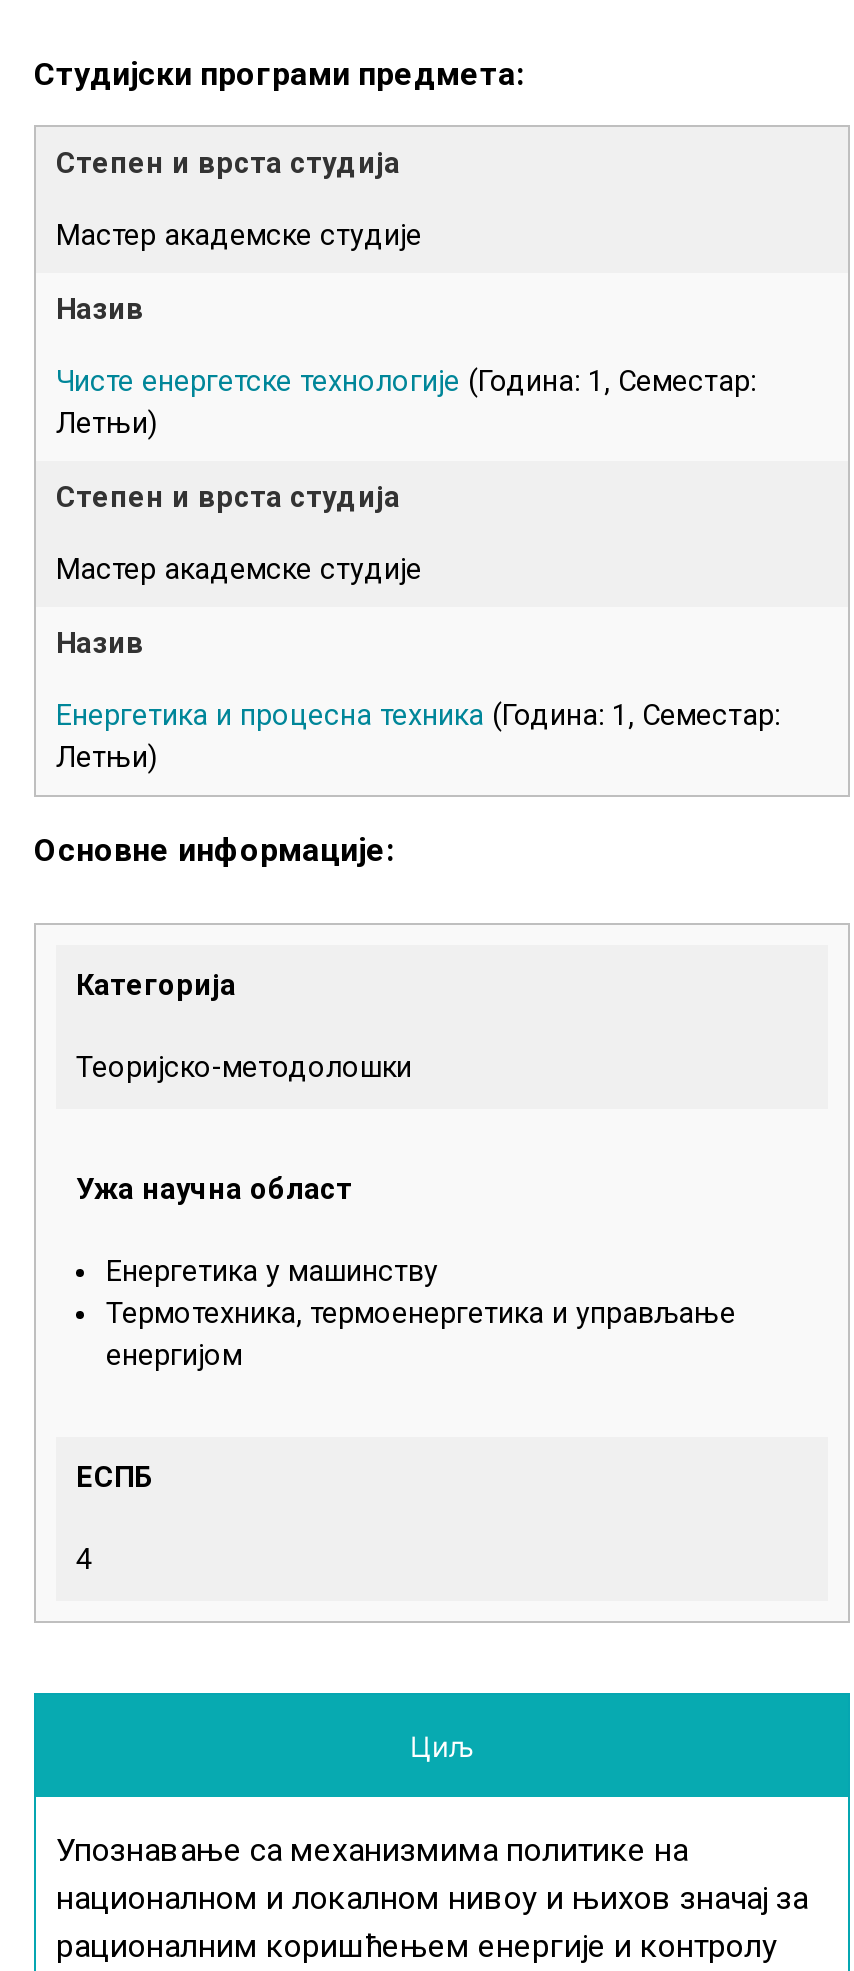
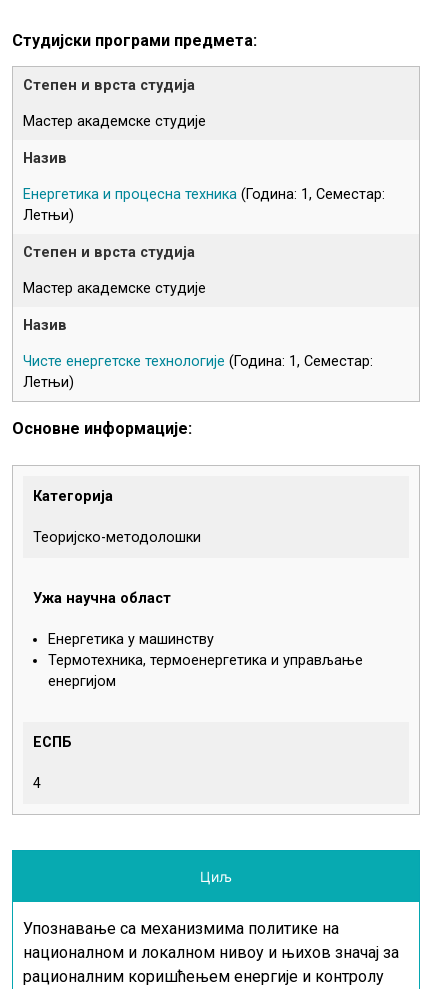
moved [56,365,756,399] -> [23,353,373,370]: Чисте енергетске технологије (Година: 1, Семестар:
moved [56,699,780,733] -> [23,186,385,203]: Енергетика и процесна техника (Година: 1, Семестар:

